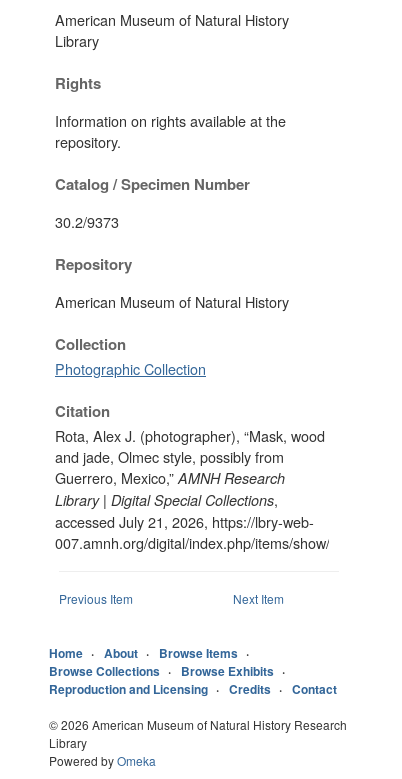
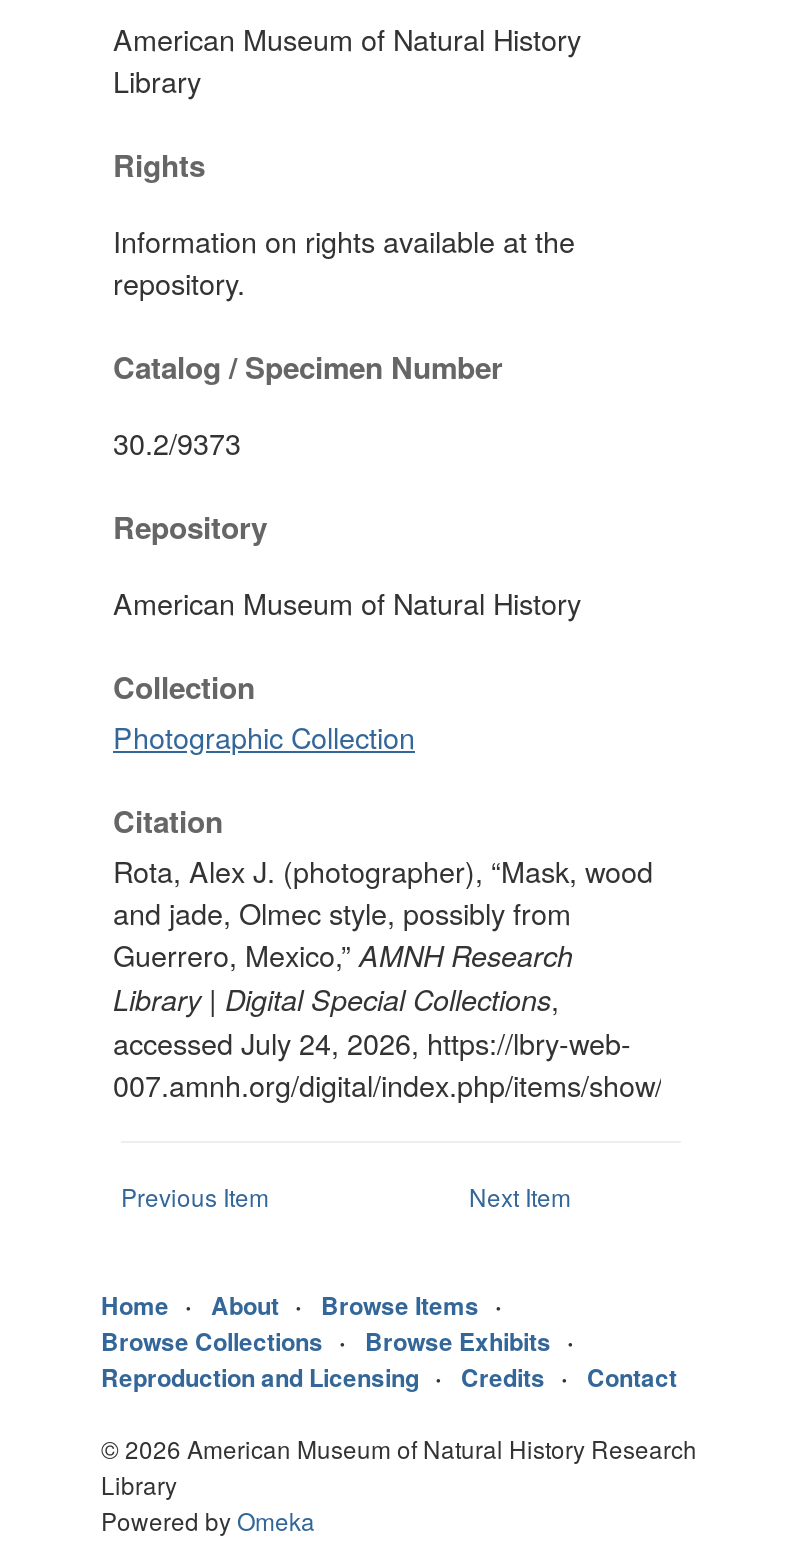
[55,511,314,532] accessed July 21, 2026, https://lbry-web- -> [113,1021,631,1063] accessed July 24, 2026, https://lbry-web-

